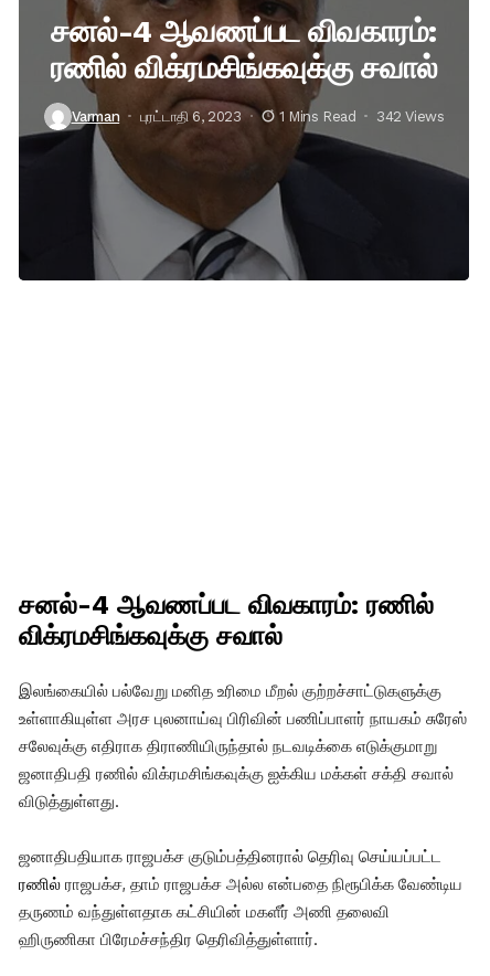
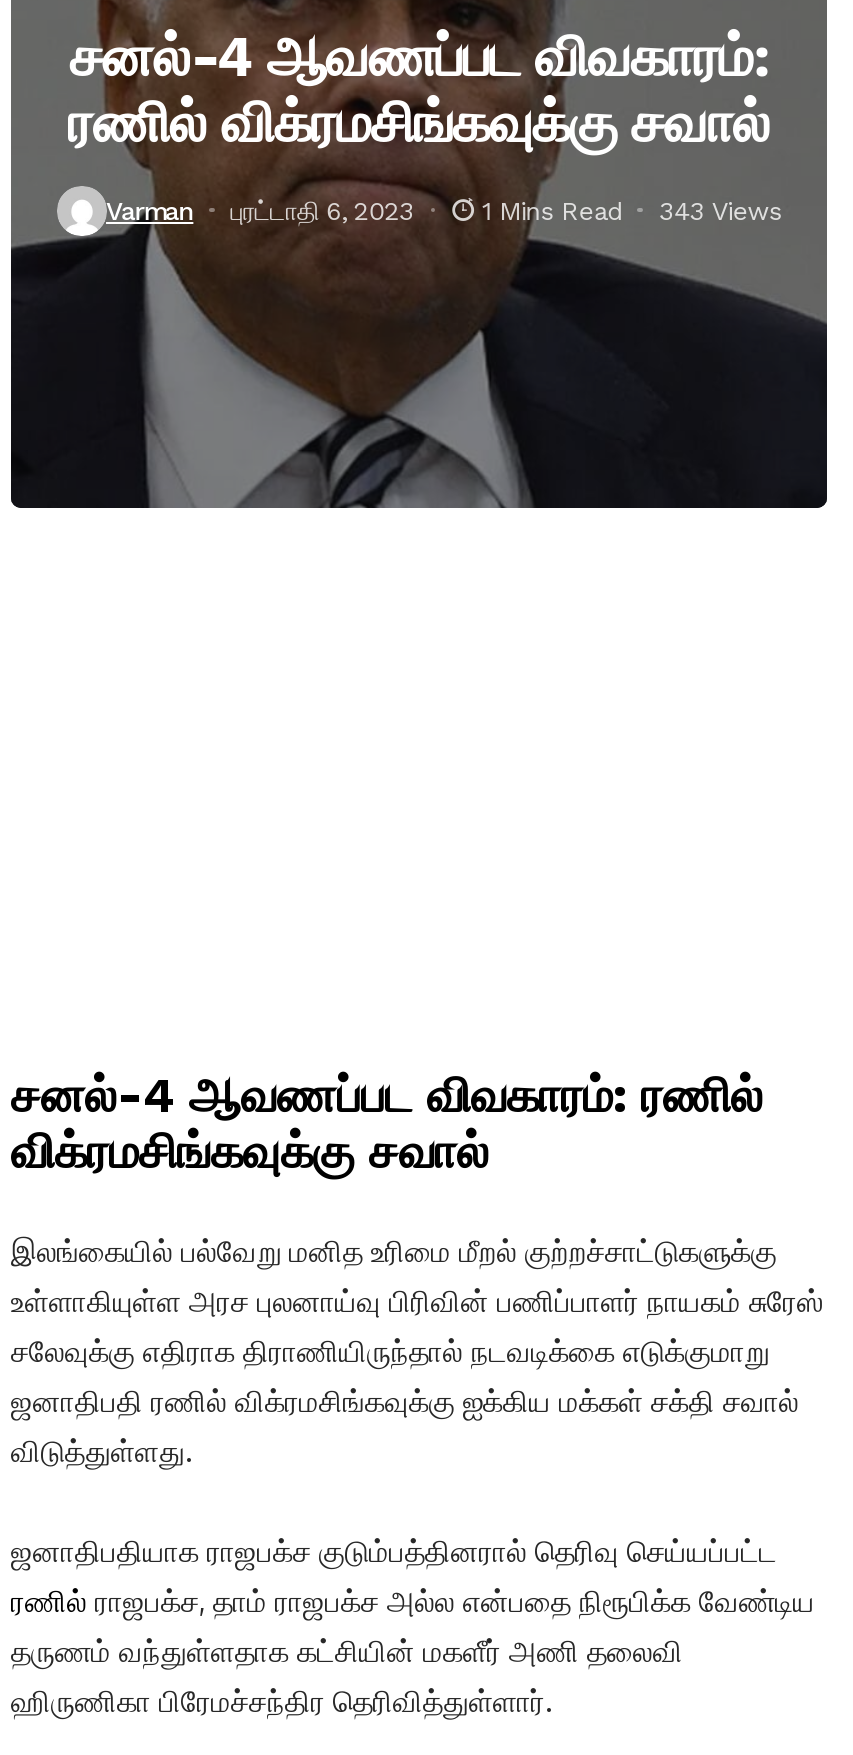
[279,108,444,124] 1 Mins Read 342 Views -> [483,195,782,225] 1 Mins Read 343 Views

